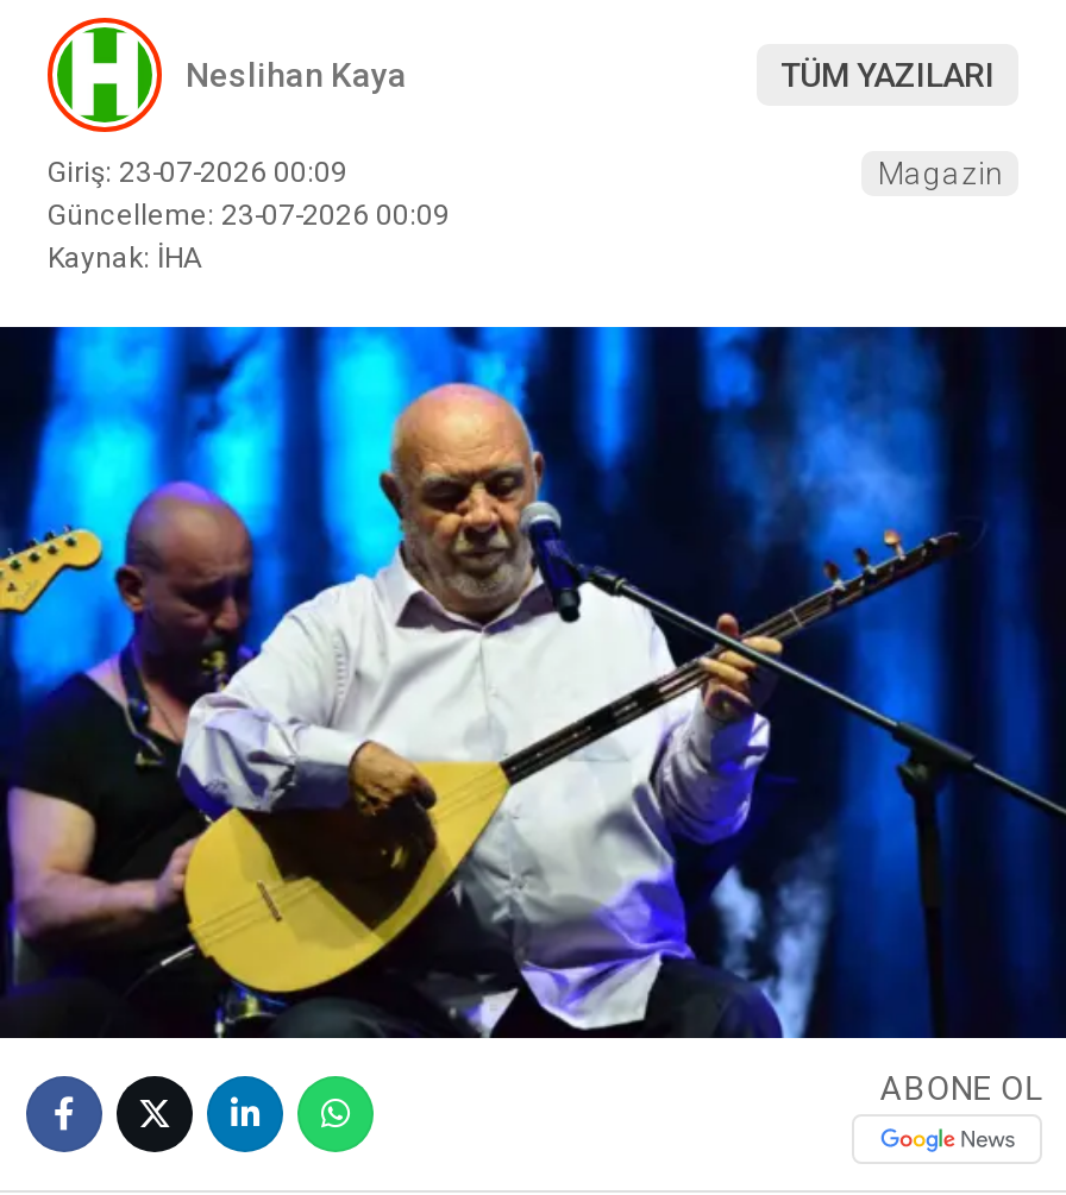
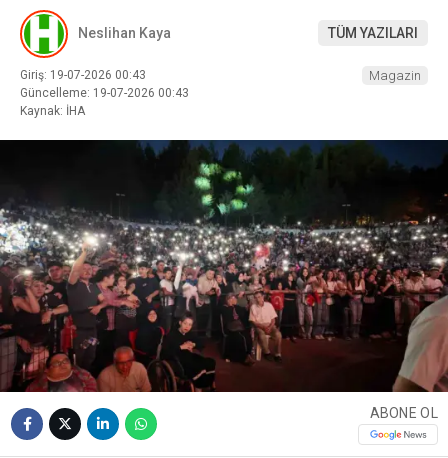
[48,156,347,190] Giriş: 23-07-2026 00:09 -> [20,68,146,82] Giriş: 19-07-2026 00:43
[48,199,450,233] Güncelleme: 23-07-2026 00:09 -> [20,86,189,100] Güncelleme: 19-07-2026 00:43
[7,326,1059,1042] [image] -> [3,139,445,393] [image]

